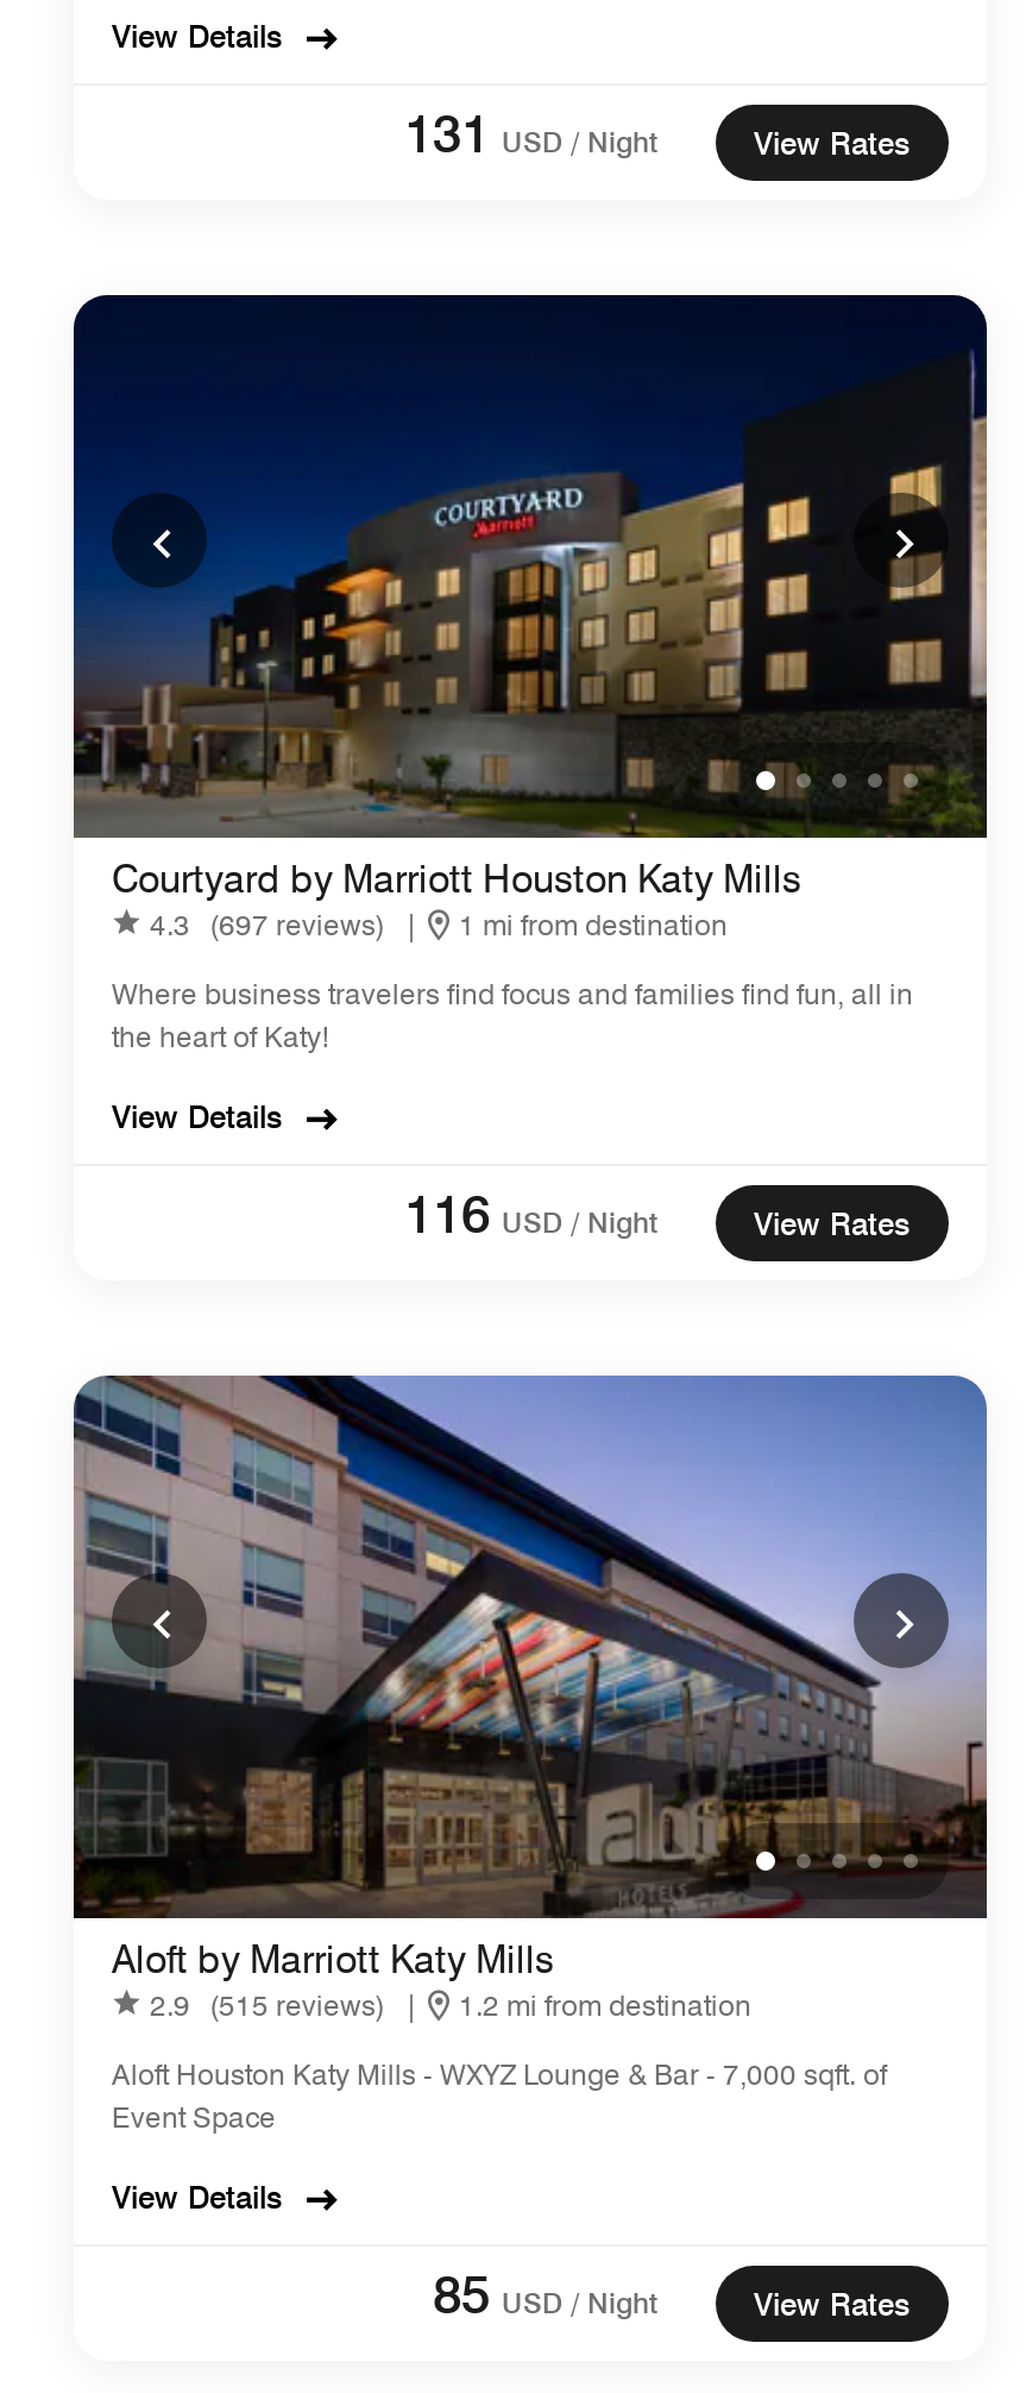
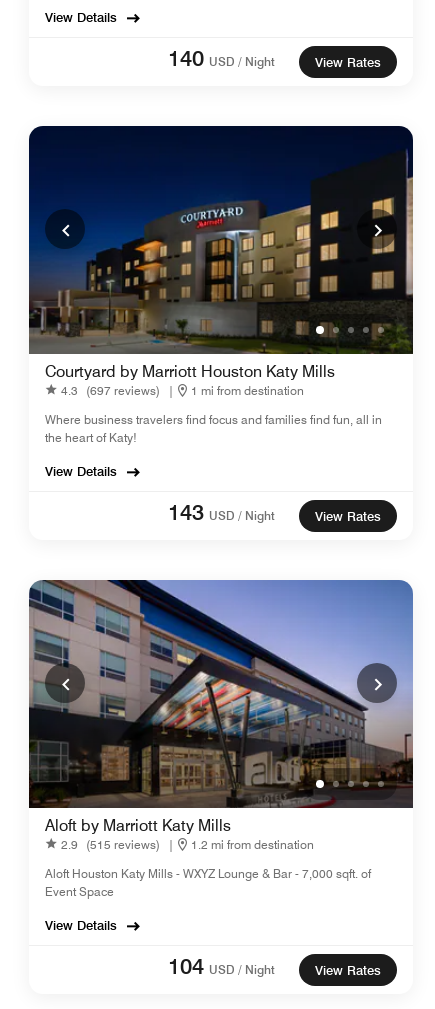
[404,102,659,164] 131 USD / Night -> [168,45,275,71] 140 USD / Night
[404,1183,659,1245] 116 USD / Night -> [168,499,275,525] 143 USD / Night
[433,2263,659,2325] 85 USD / Night -> [168,953,275,979] 104 USD / Night

